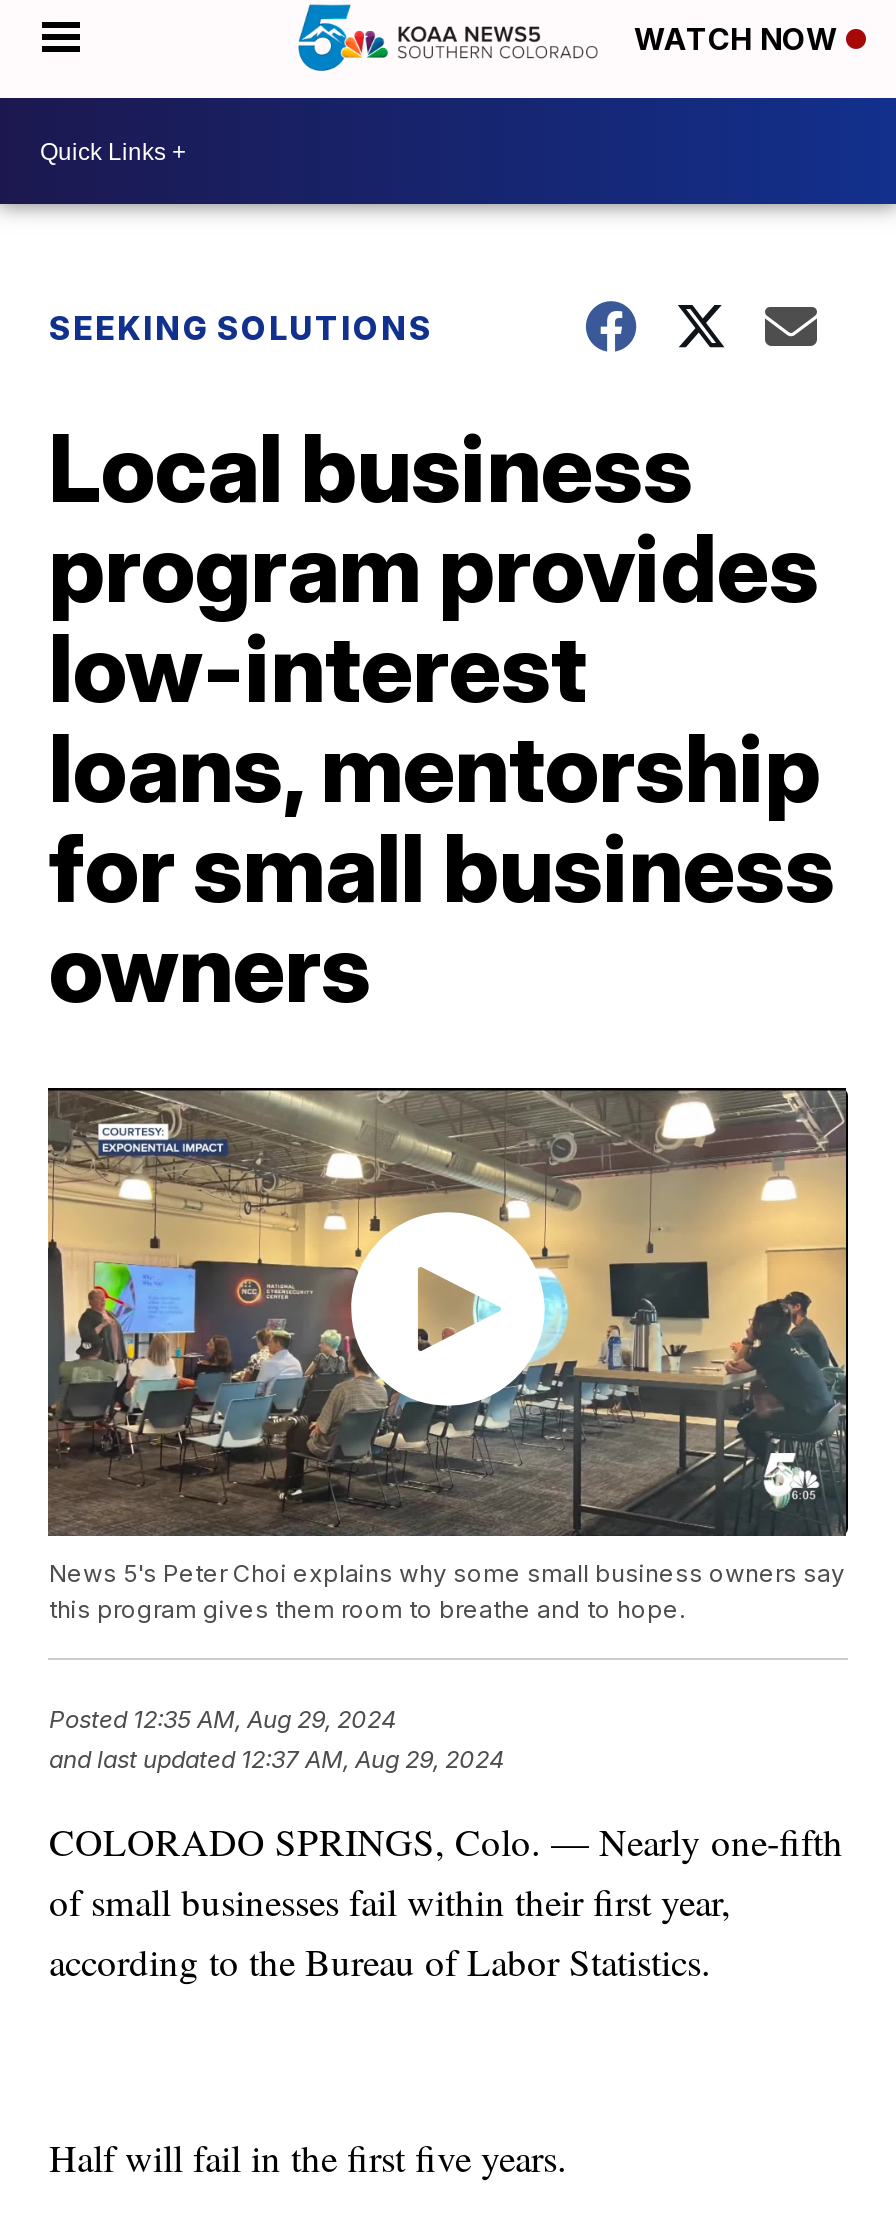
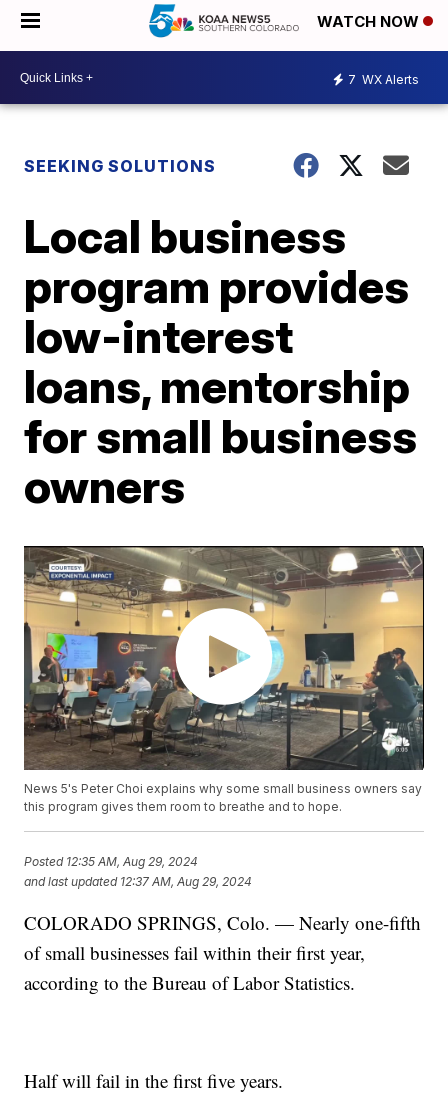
none -> [348,71,419,86] 7 WX Alerts

